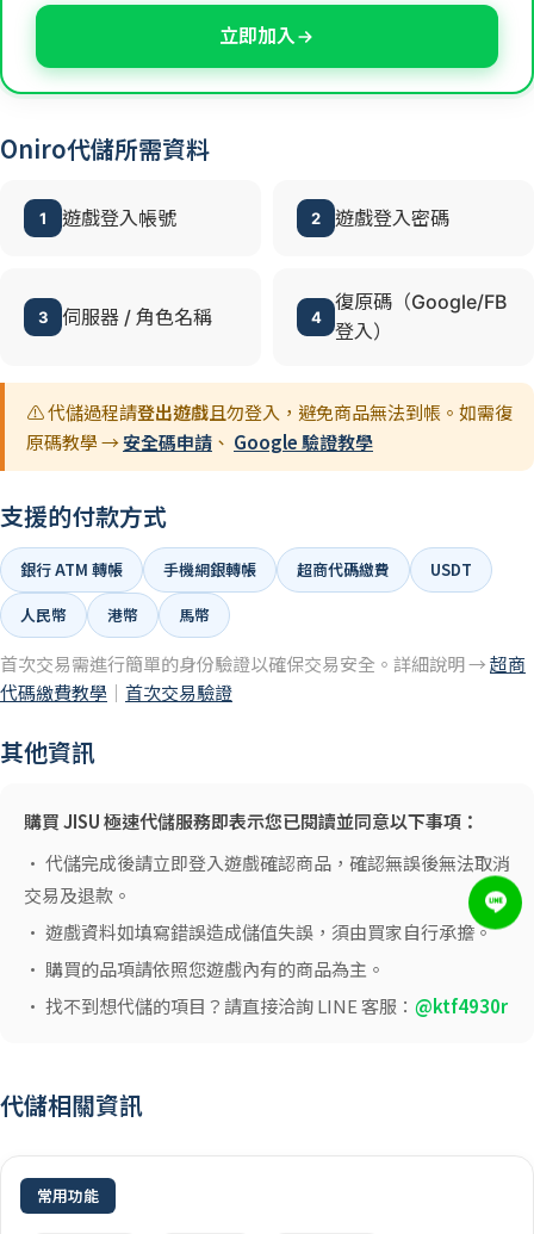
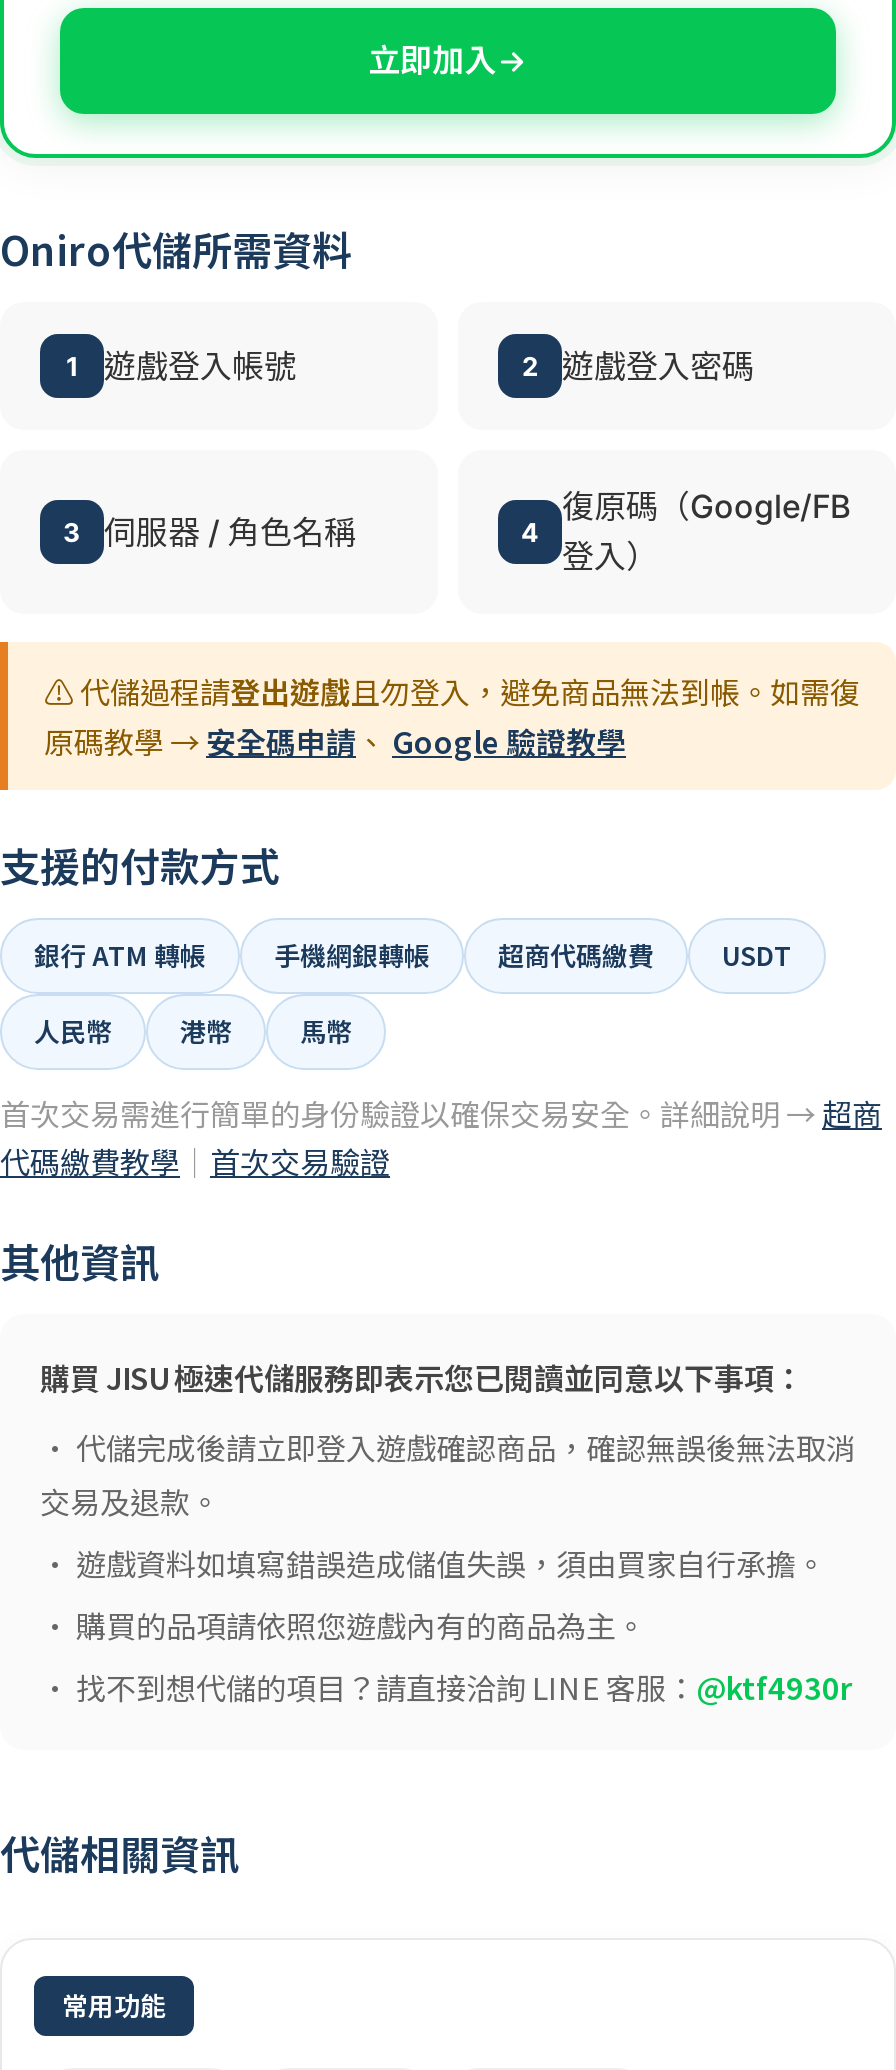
[467,879,523,931] [image] -> none

